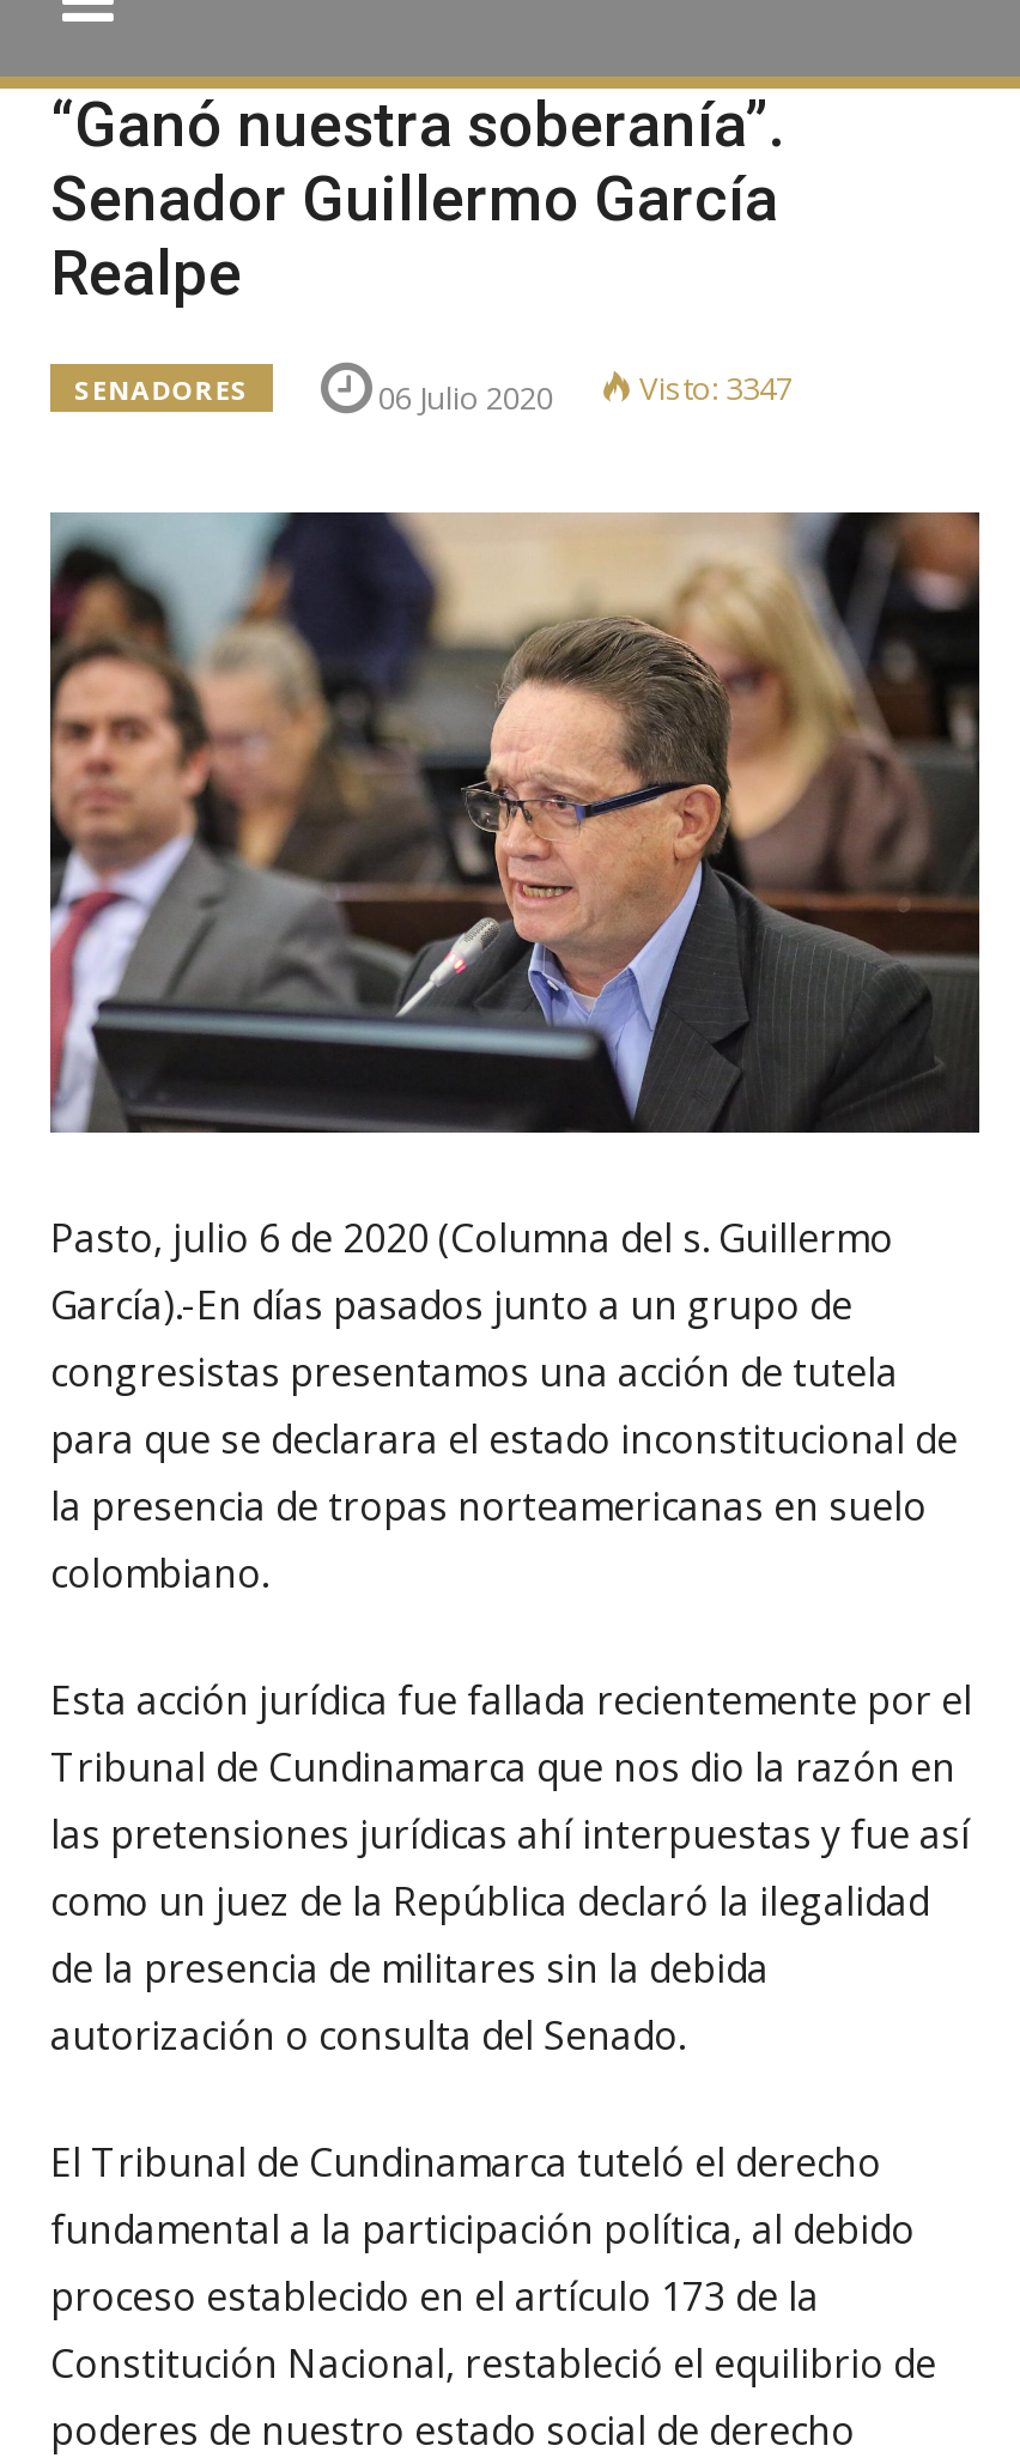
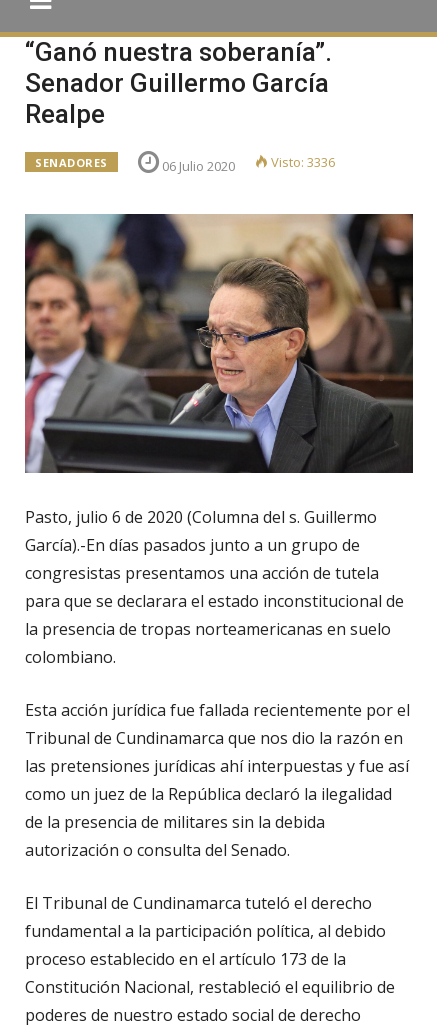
[378,367,793,420] 06 Julio 2020 Visto: 3347 -> [162,153,335,175] 06 Julio 2020 Visto: 3336

